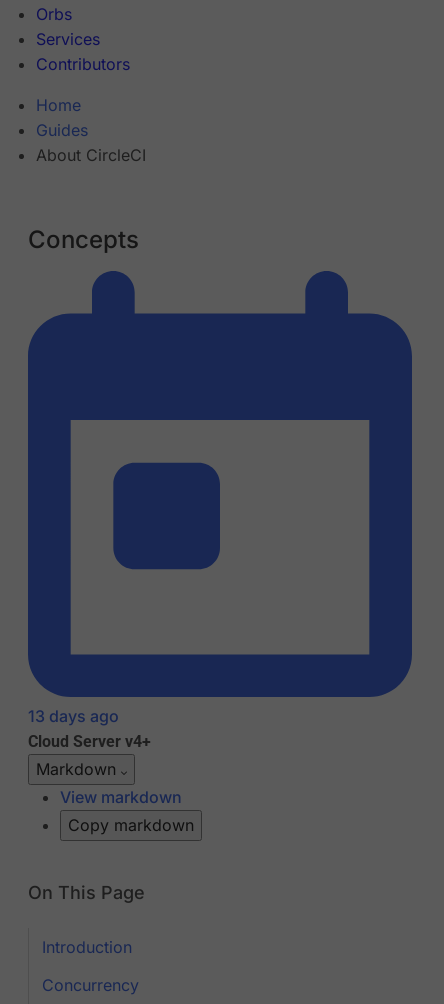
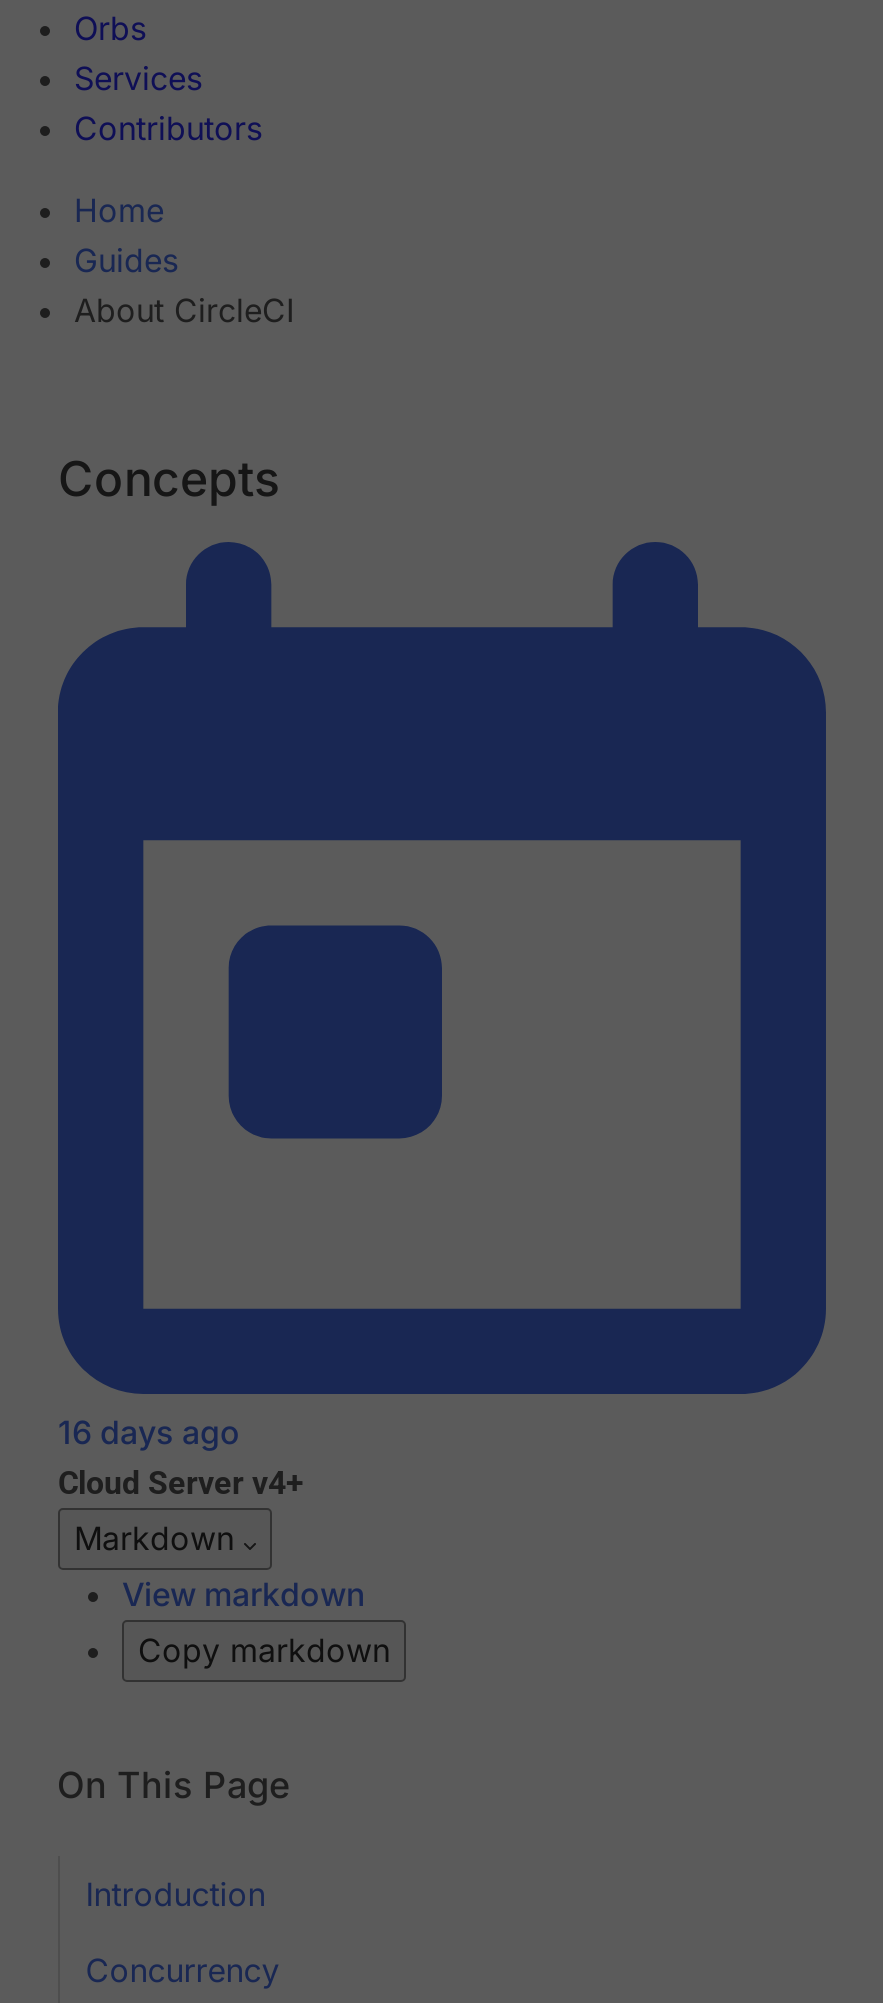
[28,706,119,726] 13 days ago -> [58,1413,240,1453] 16 days ago

